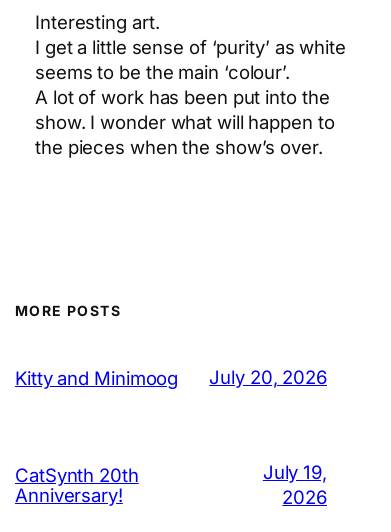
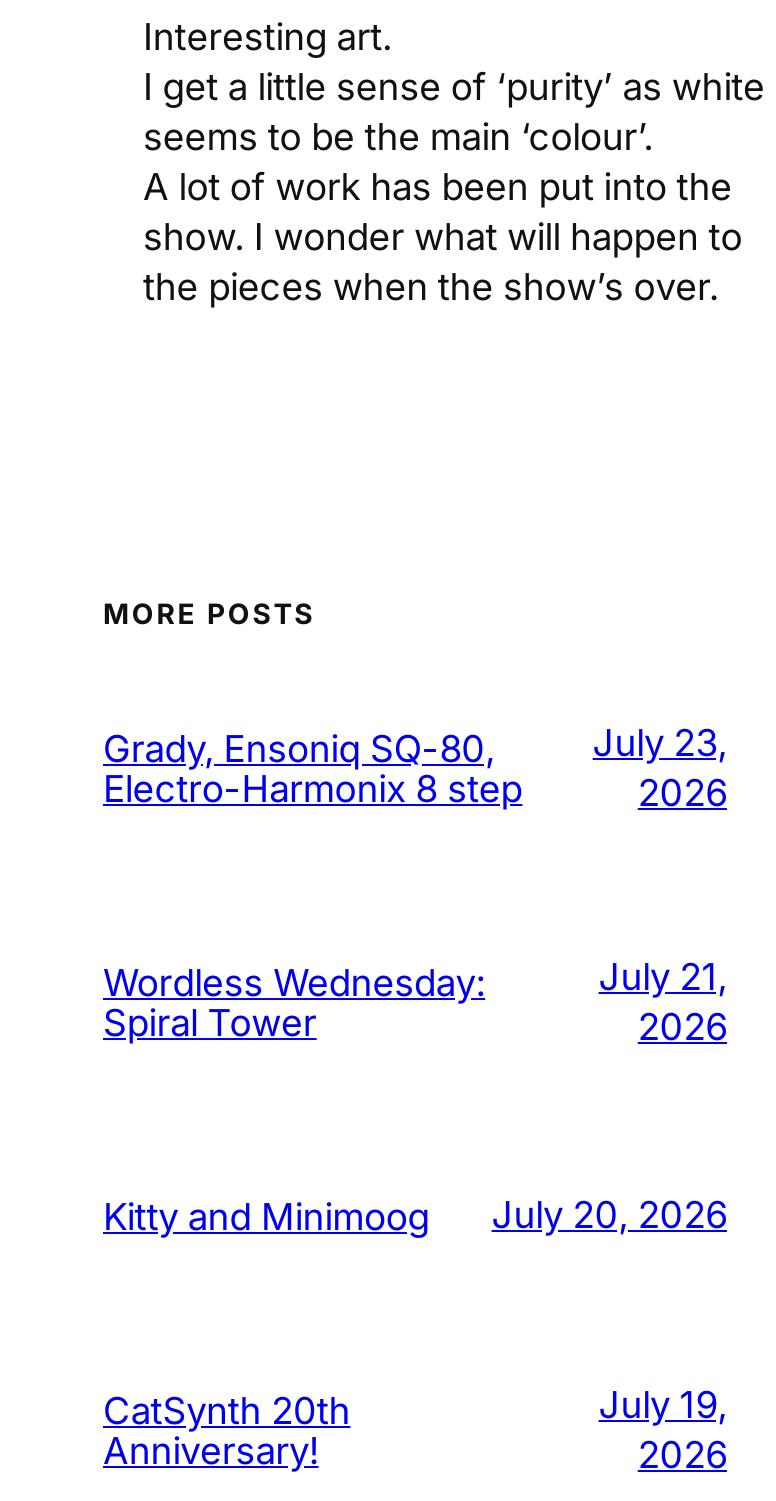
none -> [103,726,522,810] Grady, Ensoniq SQ-80, | Electro-Harmonix 8 step
none -> [103,960,485,1044] Wordless Wednesday: | Spiral Tower
none -> [593,720,727,814] July 23, | 2026
none -> [599,954,727,1048] July 21, | 2026

